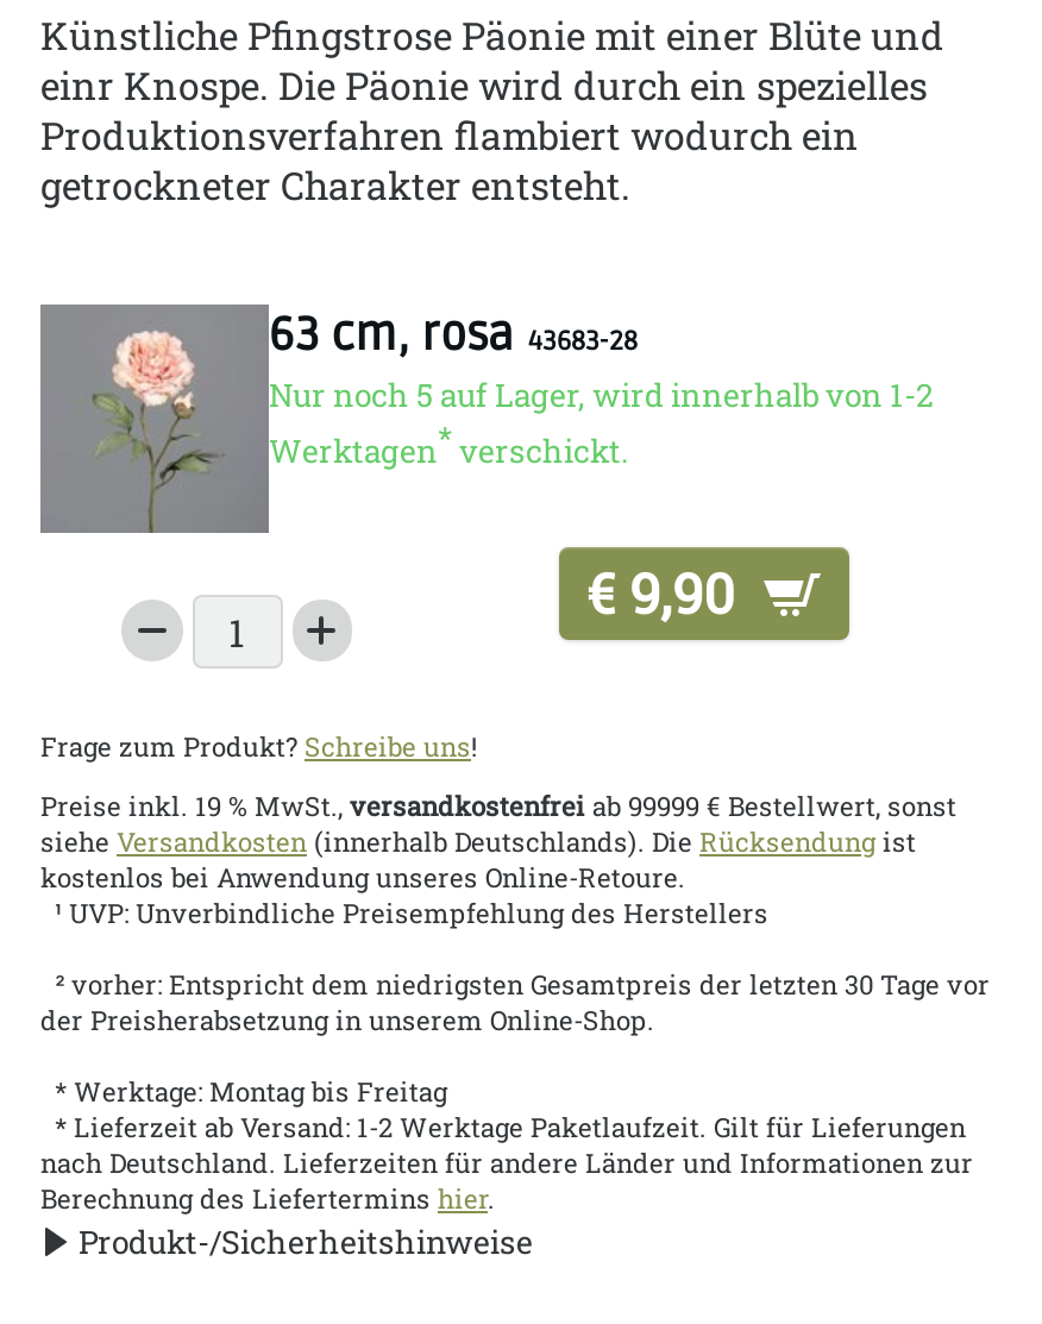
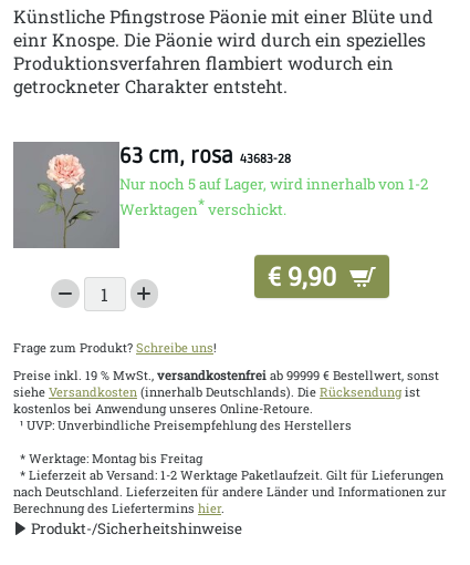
[40,967,990,1038] ² vorher: Entspricht dem niedrigsten Gesamtpreis der letzten 30 Tage vor | der Preisherabsetzung in unserem Online-Shop. -> none

